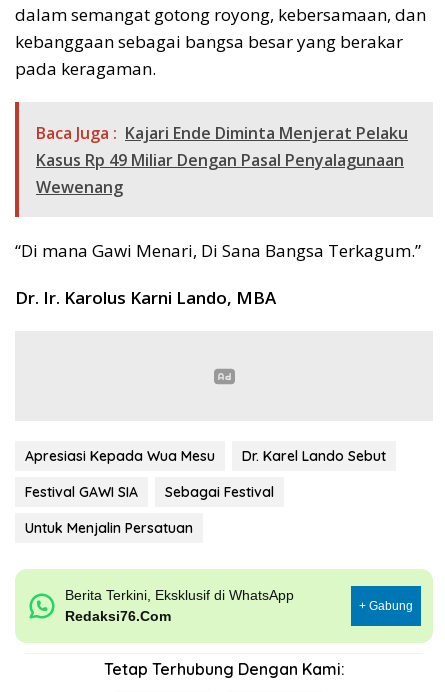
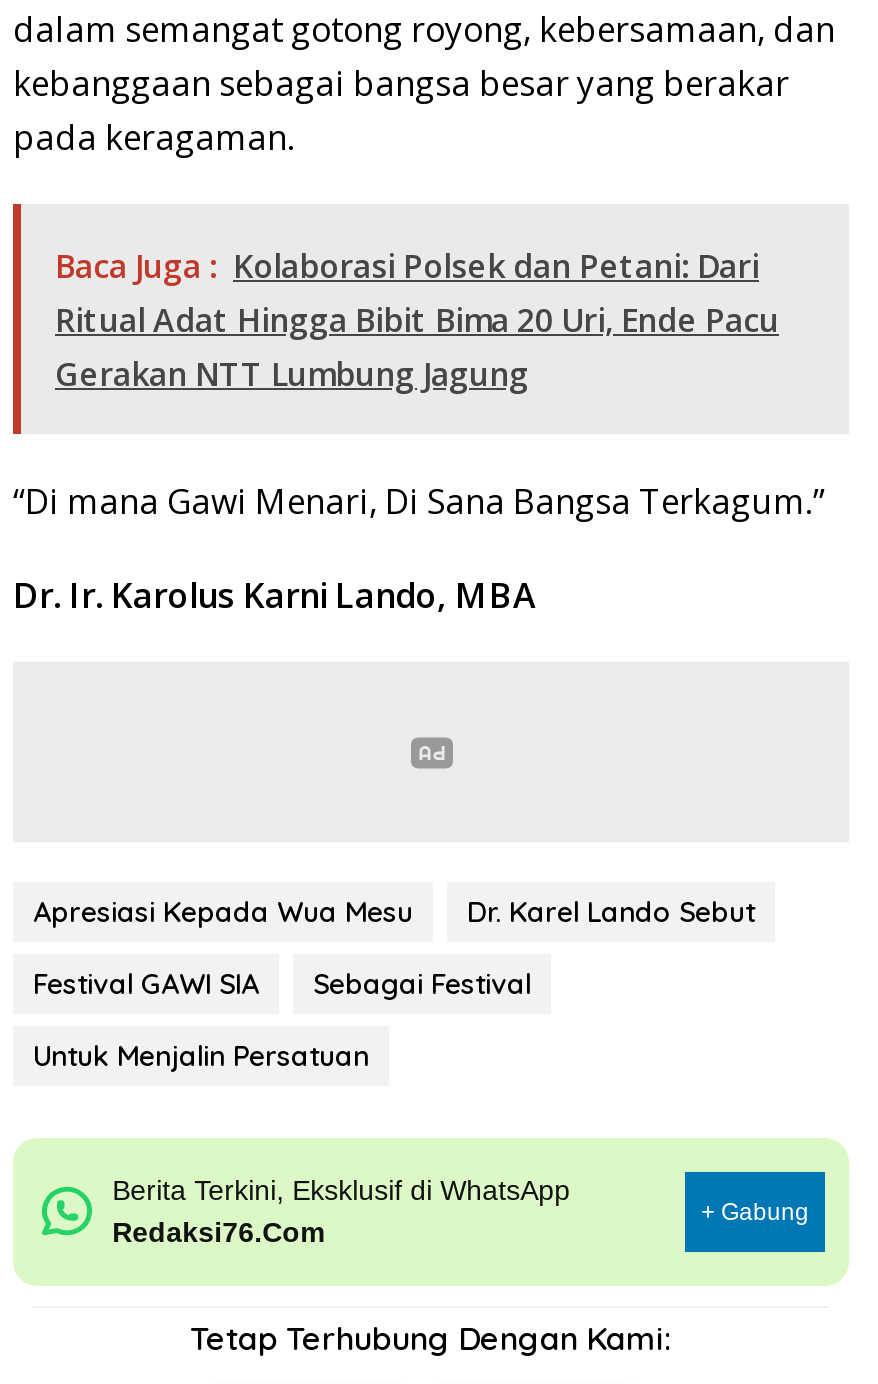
[36,122,408,198] Baca Juga : Kajari Ende Diminta Menjerat Pelaku | Kasus Rp 49 Miliar Dengan Pasal Penyalagunaan | Wewenang -> [55,244,779,396] Baca Juga : Kolaborasi Polsek dan Petani: Dari | Ritual Adat Hingga Bibit Bima 20 Uri, Ende Pacu | Gerakan NTT Lumbung Jagung

